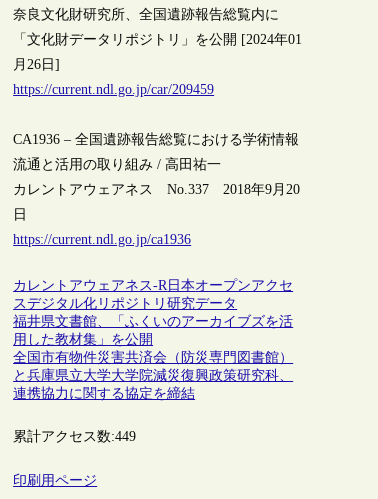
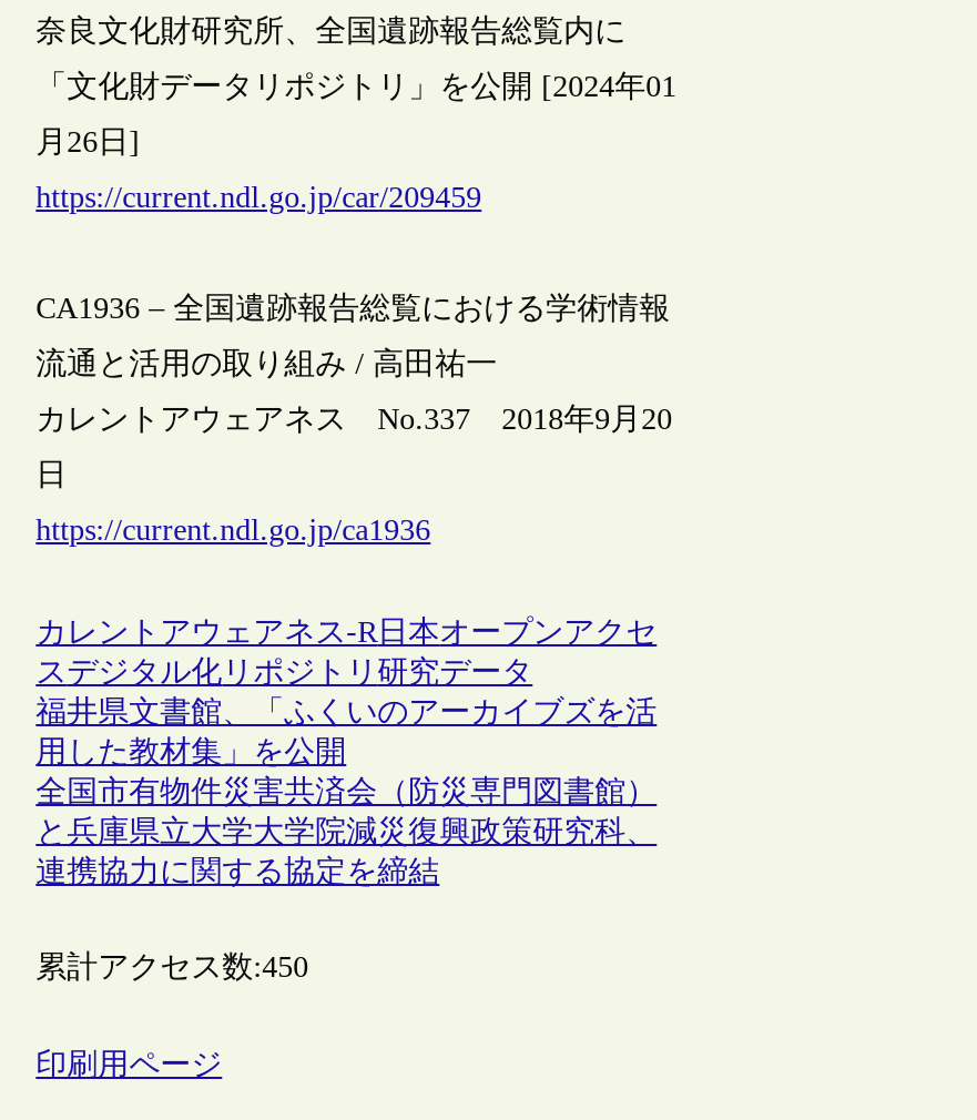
[13,429,136,444] 累計アクセス数:449 -> [36,951,309,984] 累計アクセス数:450

